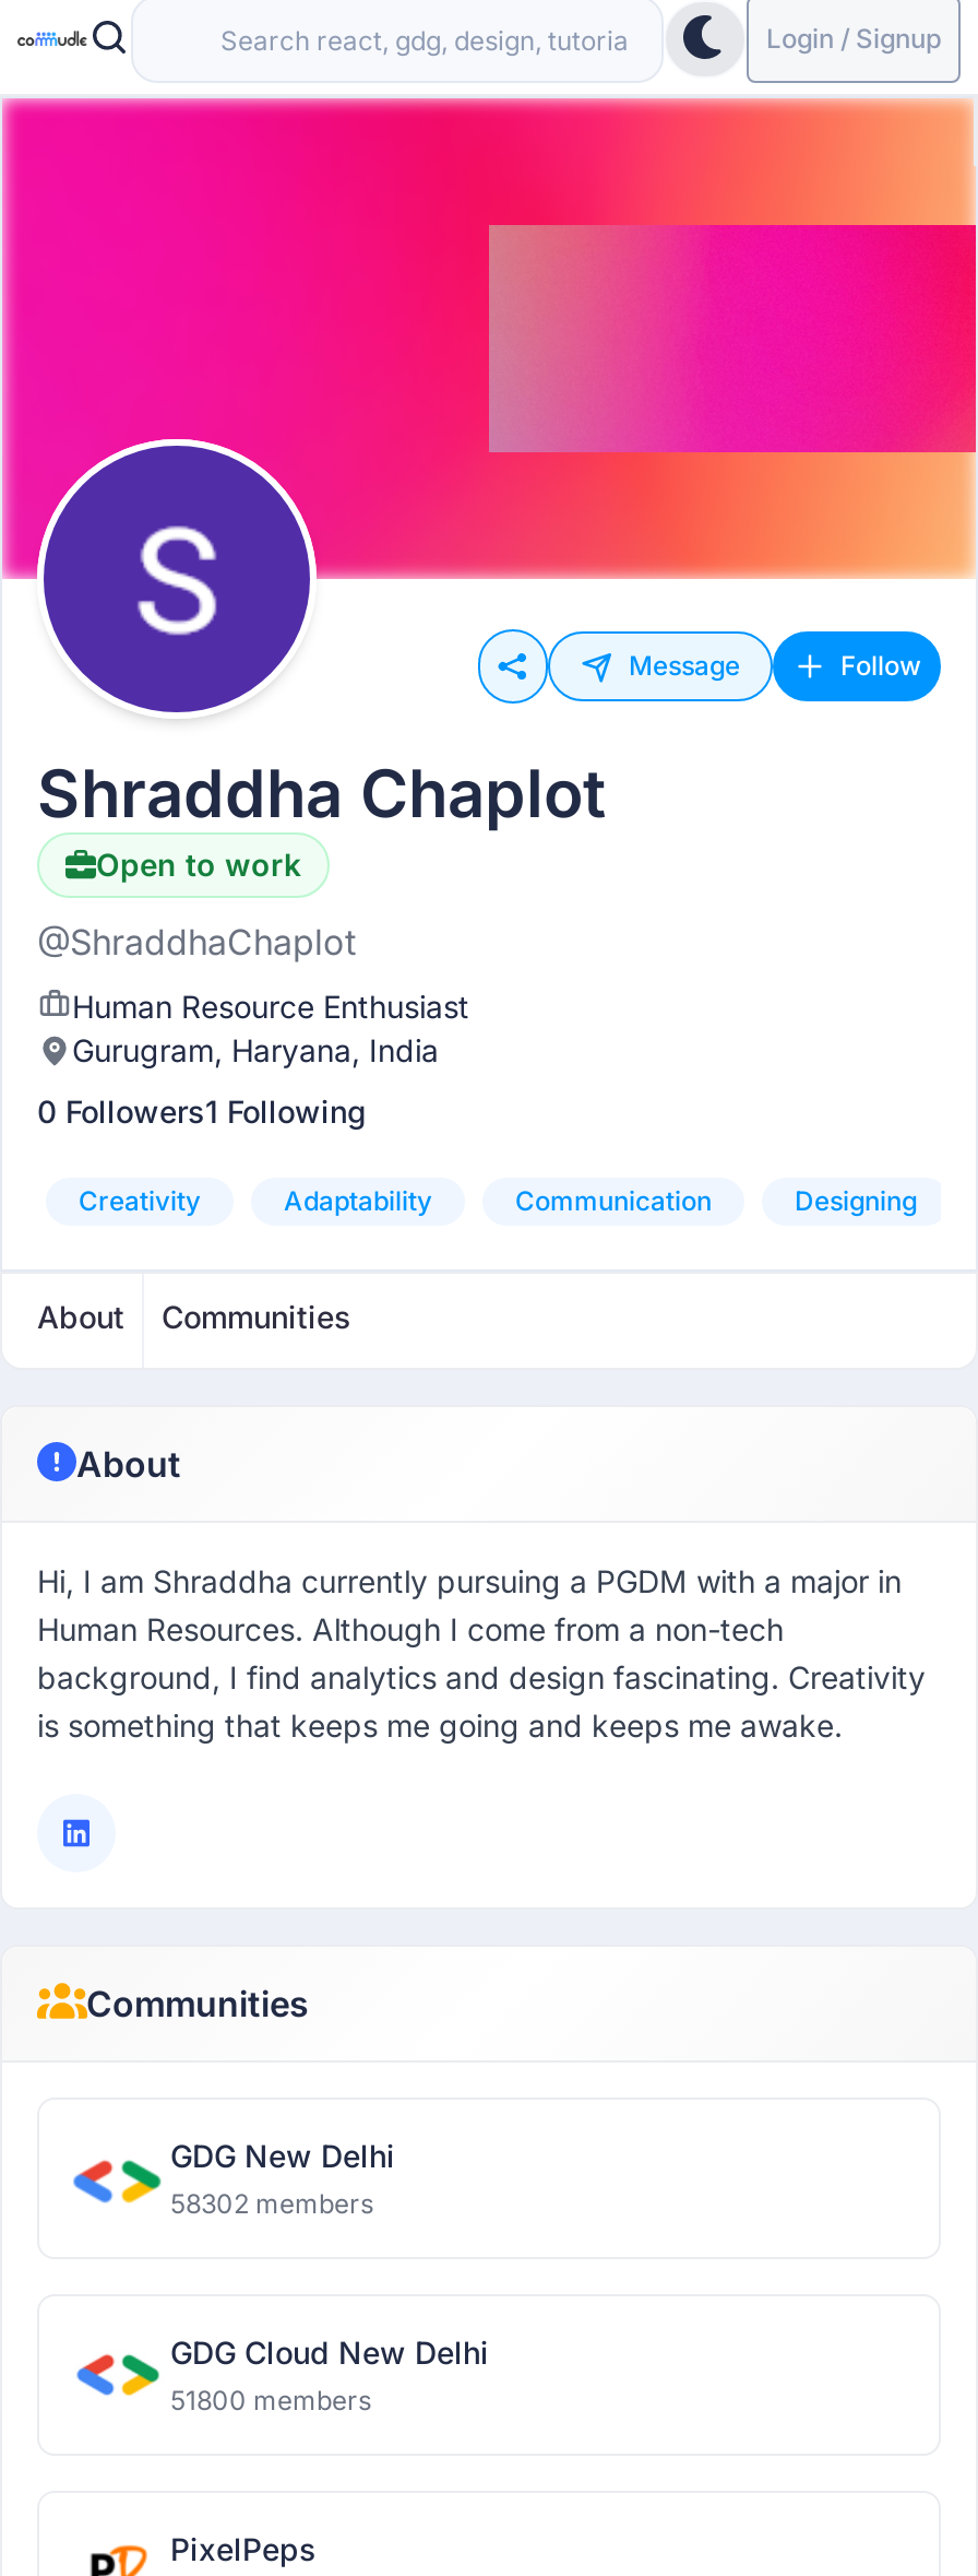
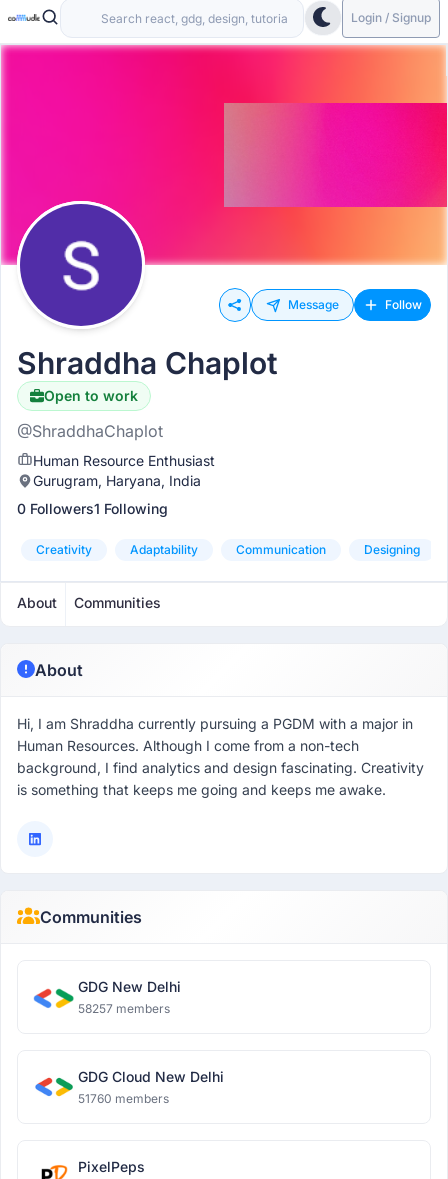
[170,2187,373,2220] 58302 members -> [78,1001,170,1016] 58257 members
[170,2384,371,2417] 51800 members -> [78,1091,169,1106] 51760 members

